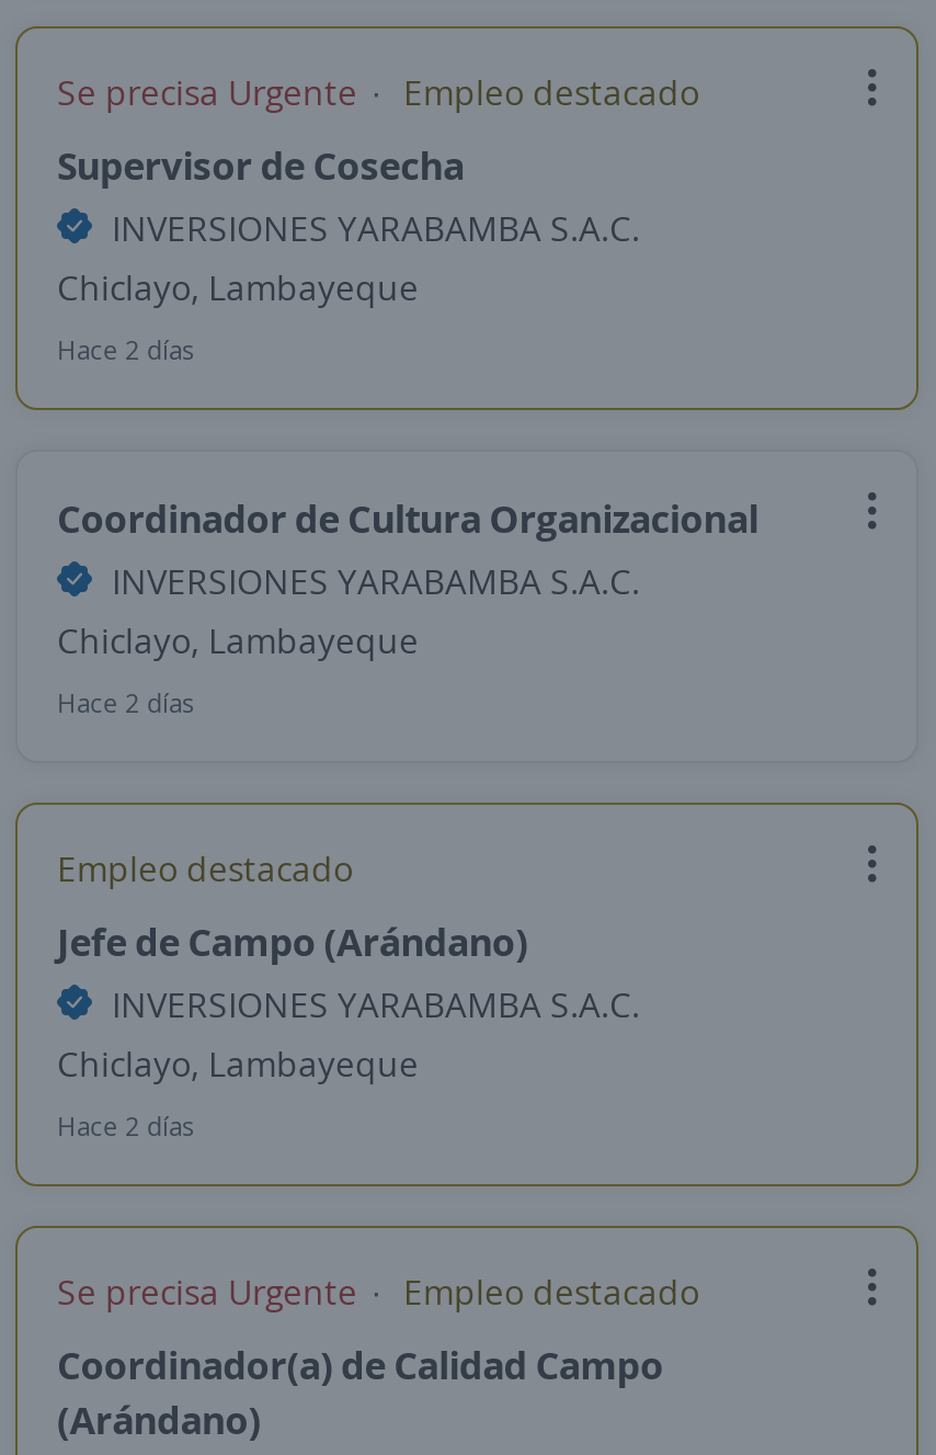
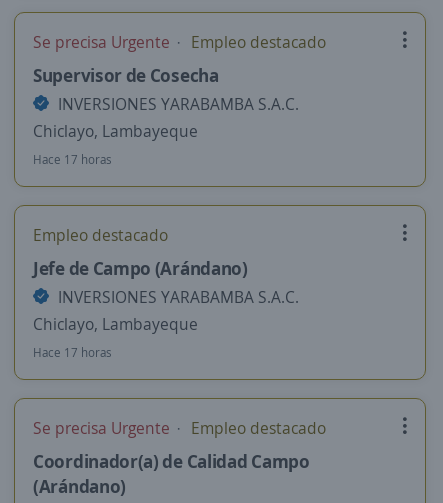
[57,331,758,721] Hace 2 días | Coordinador de Cultura Organizacional | INVERSIONES YARABAMBA S.A.C. | Chiclayo, Lambayeque | Hace 2 días -> [33,151,112,168] Hace 17 horas
[57,1107,195,1145] Hace 2 días -> [33,344,112,361] Hace 17 horas

